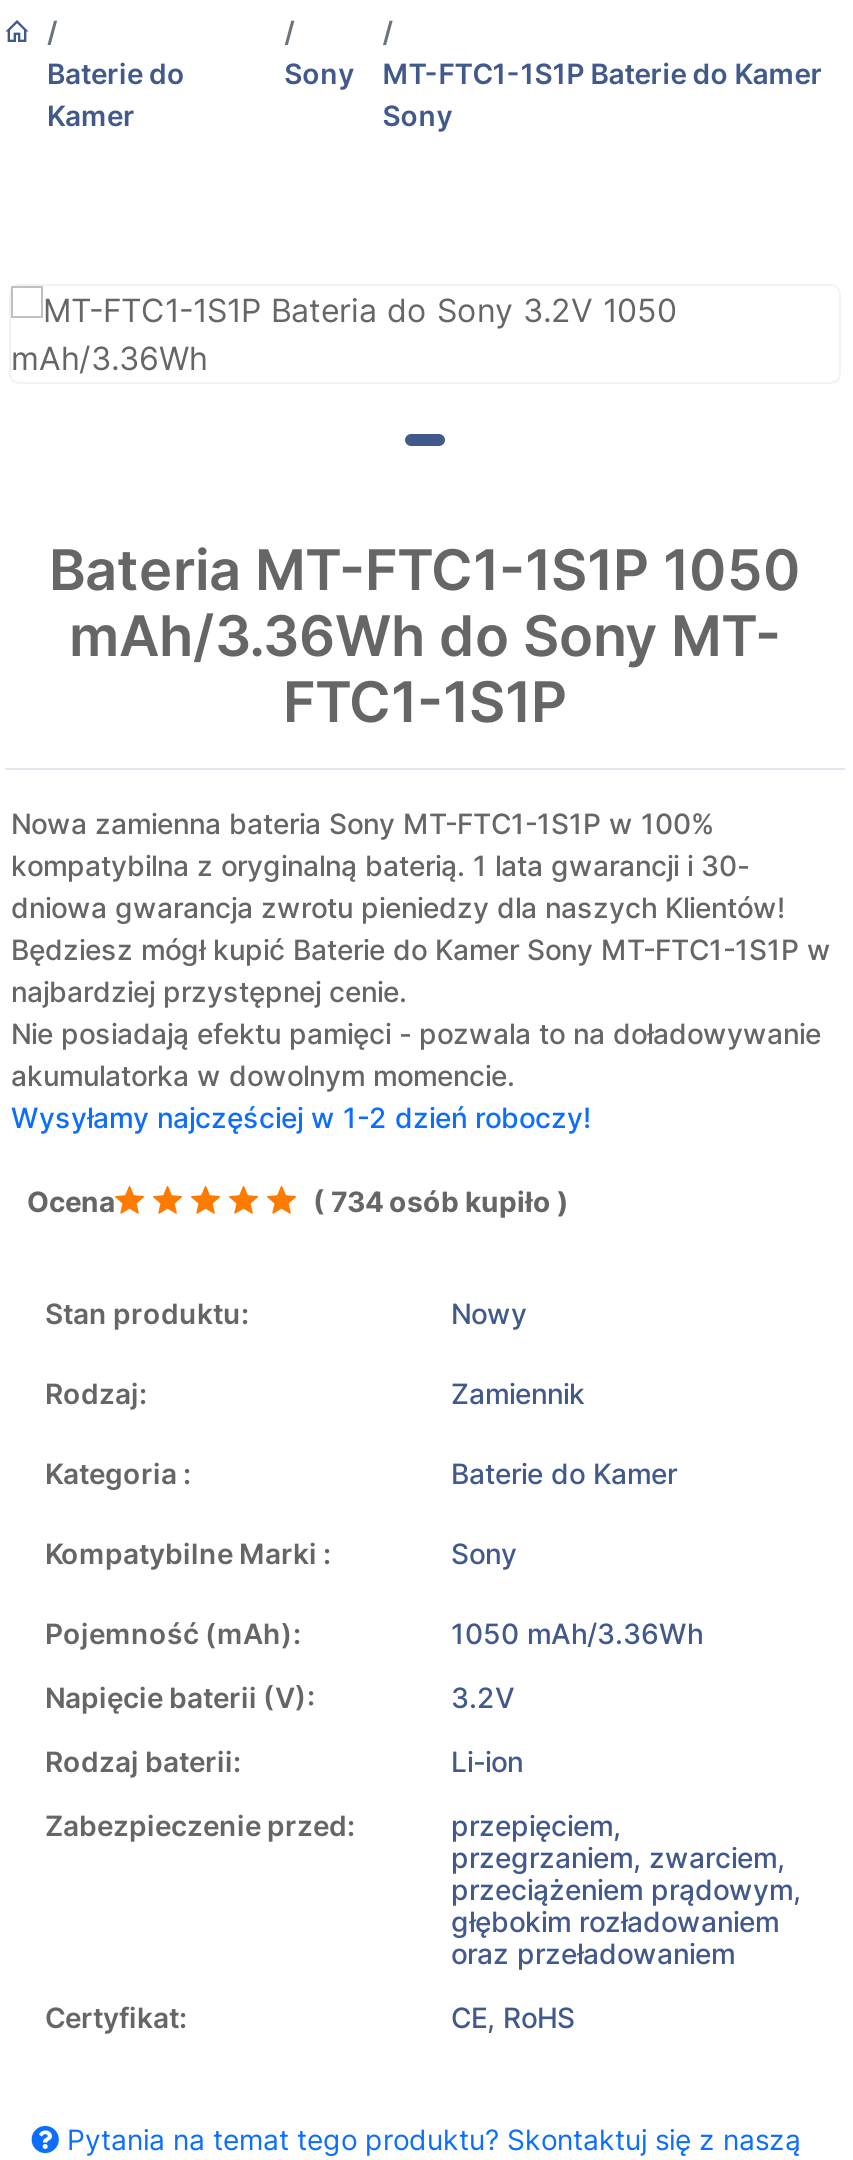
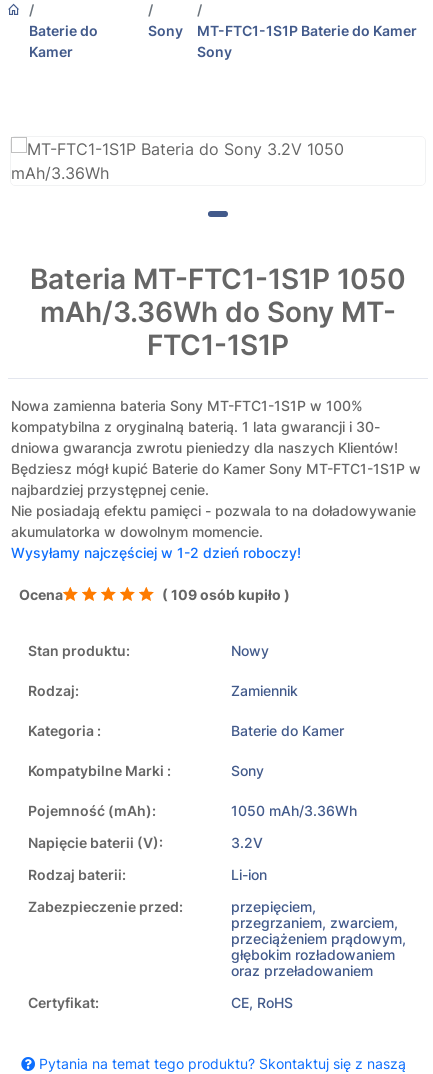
[313,1184,569,1218] ( 734 osób kupiło ) -> [162,586,290,603] ( 109 osób kupiło )

